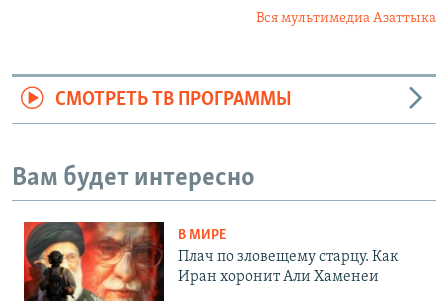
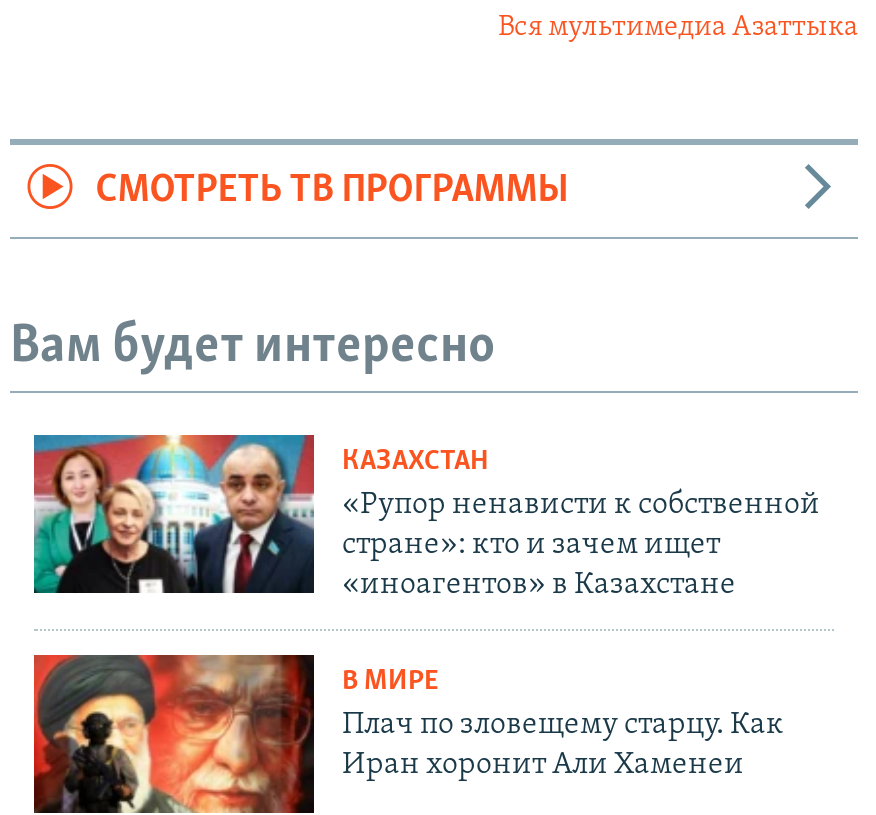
none -> [32,433,820,601] [image] | КАЗАХСТАН | «Рупор ненависти к собственной | стране»: кто и зачем ищет | «иноагентов» в Казахстане

